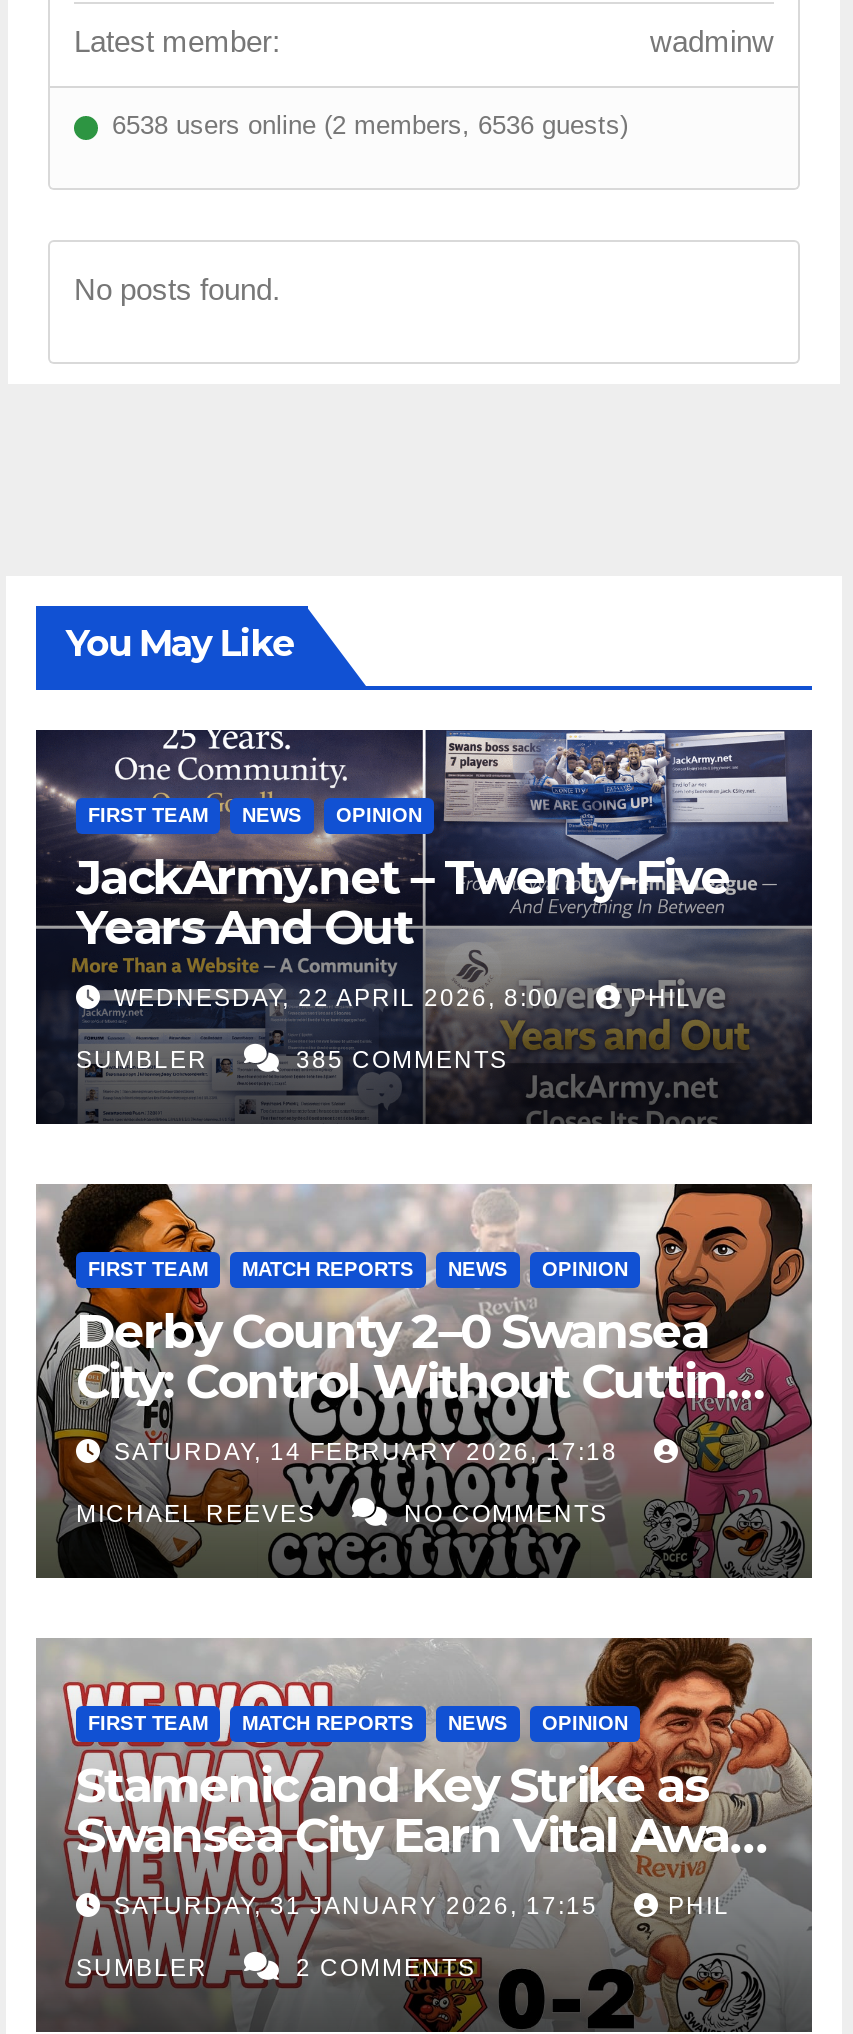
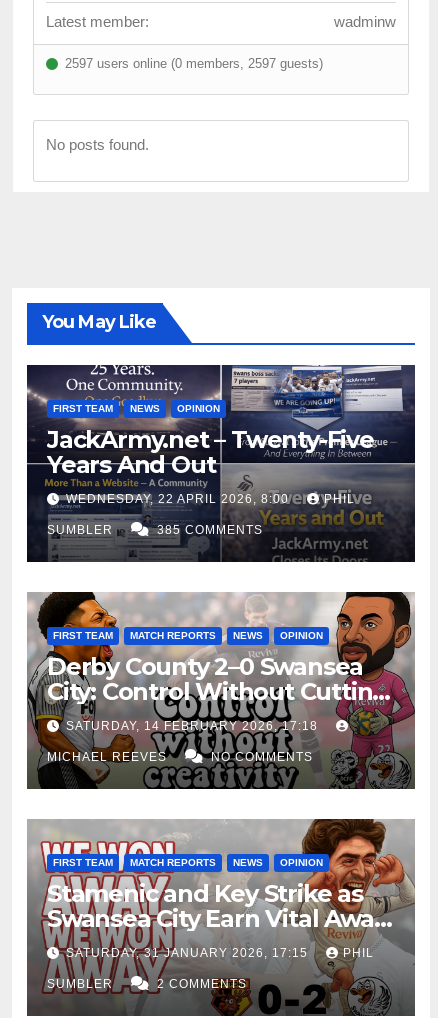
[104,110,628,140] 6538 users online (2 members, 6536 guests) -> [61,55,323,70] 2597 users online (0 members, 2597 guests)

